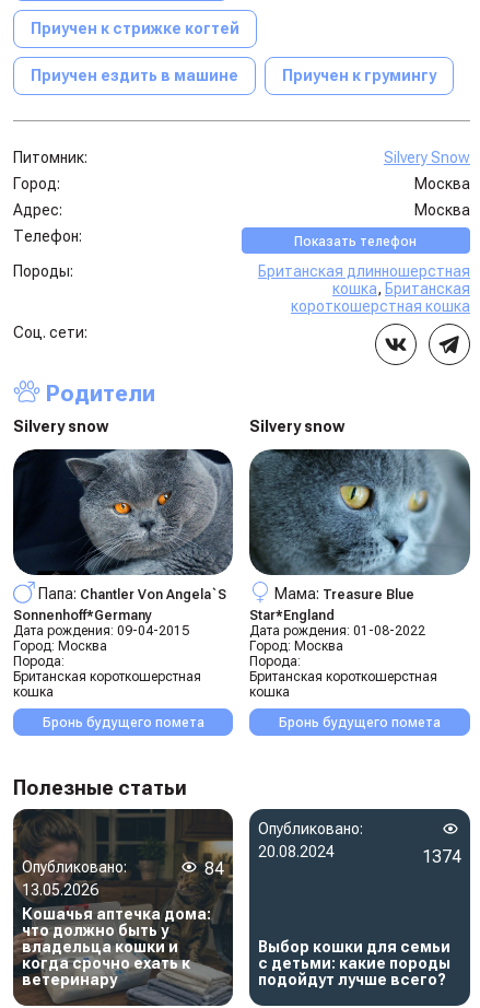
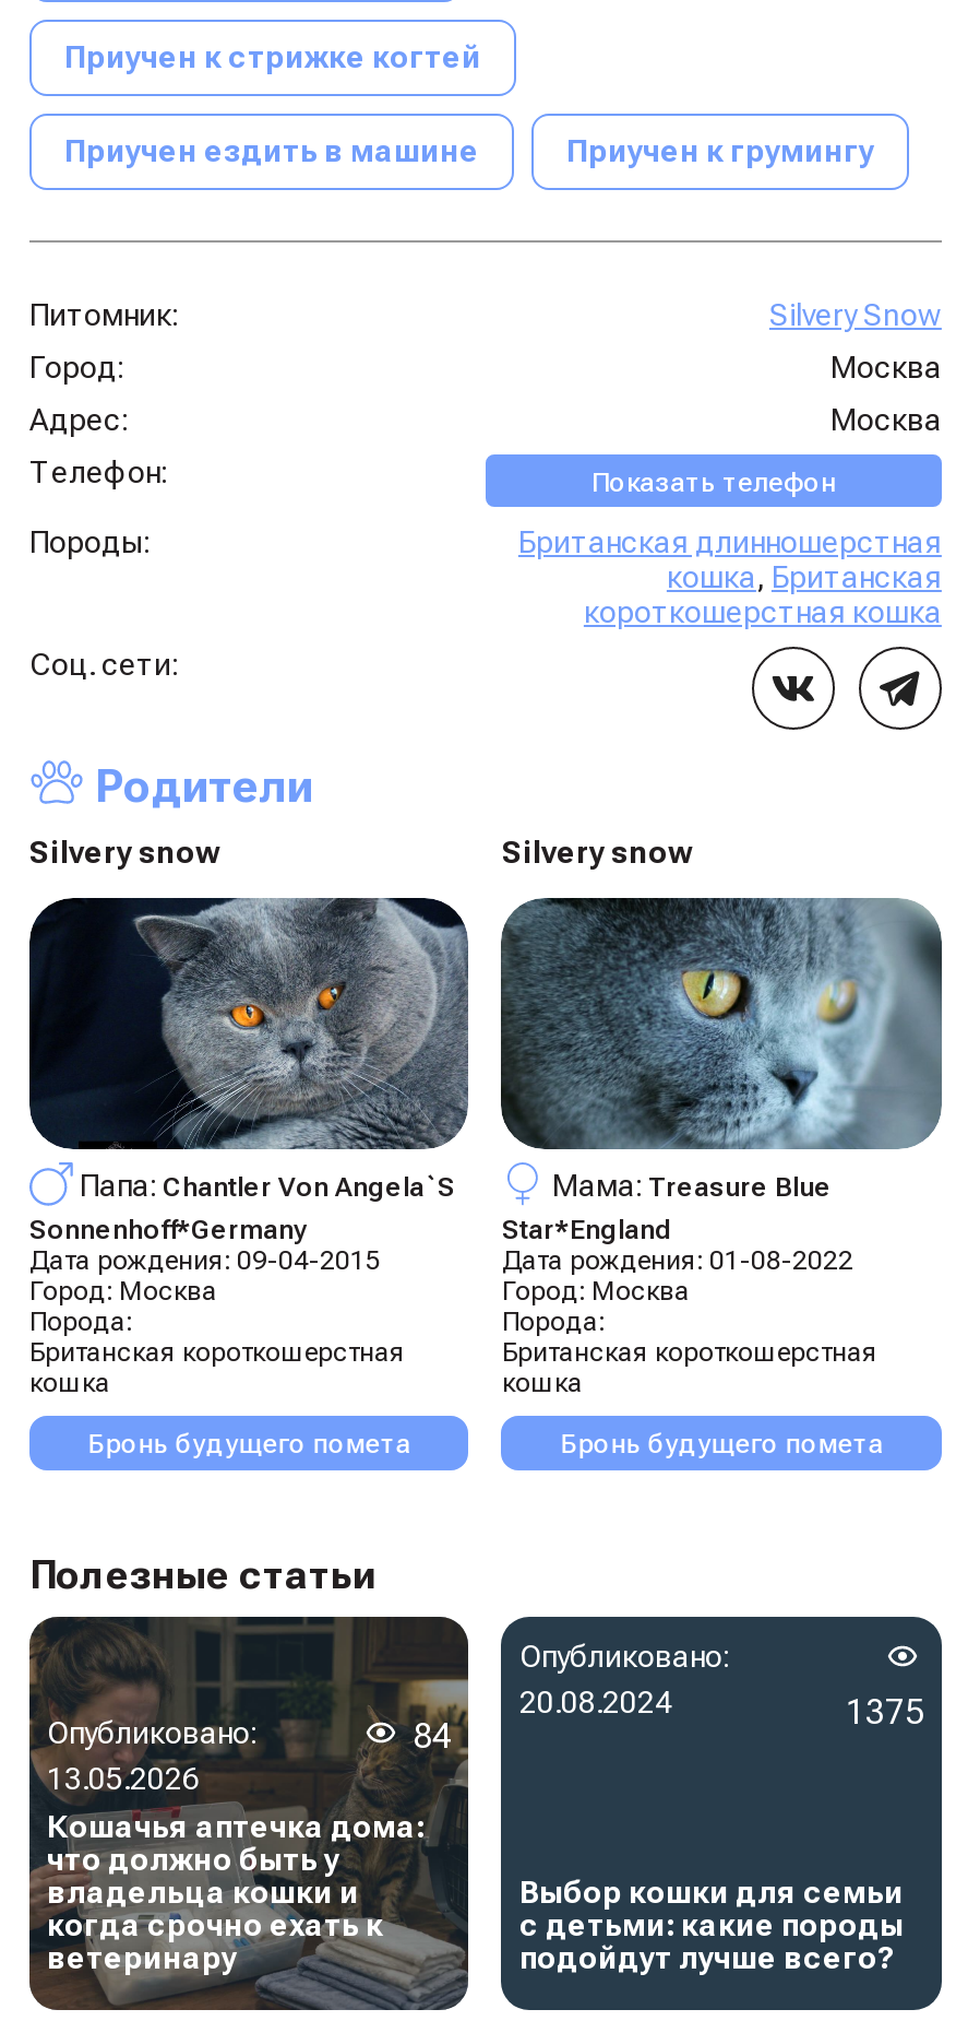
[422,846,461,867] 1374 -> [846,1691,924,1732] 1375

